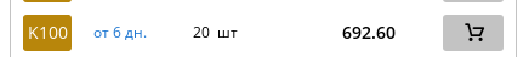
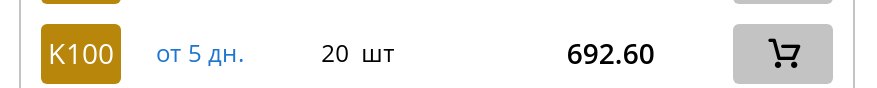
[27,20,146,43] K100 от 6 дн. -> [48,33,244,71] K100 от 5 дн.

